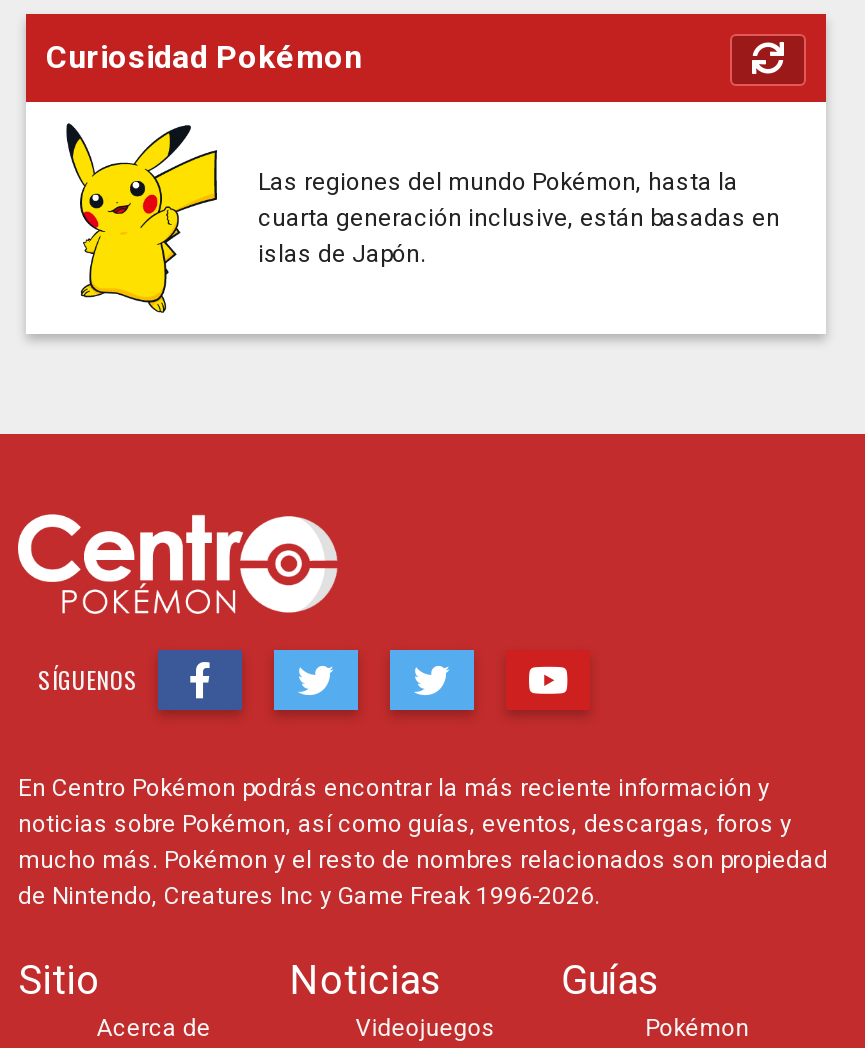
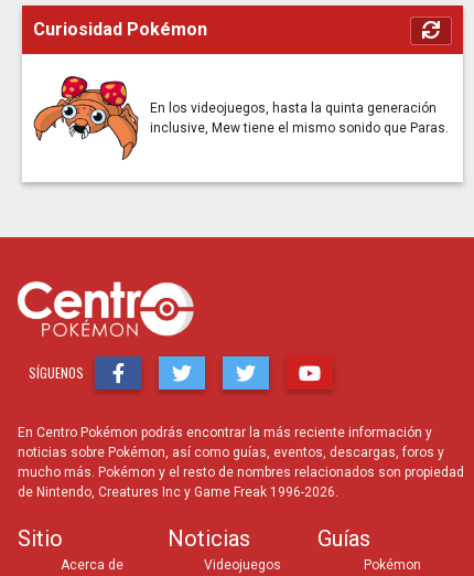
[48,122,780,314] [image] | Las regiones del mundo Pokémon, hasta la | cuarta generación inclusive, están basadas en | islas de Japón. -> [33,66,449,170] [image] | En los videojuegos, hasta la quinta generación | inclusive, Mew tiene el mismo sonido que Paras.

